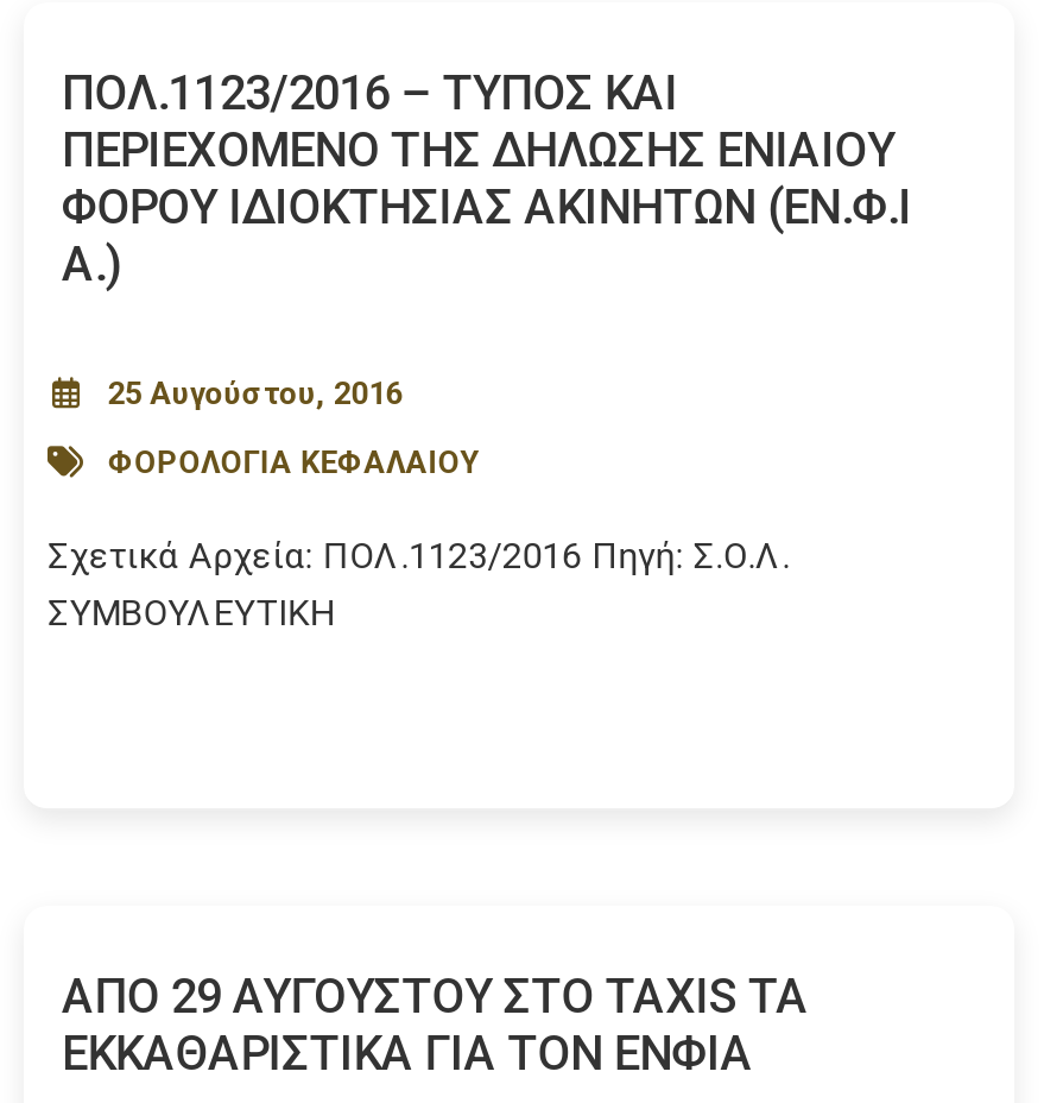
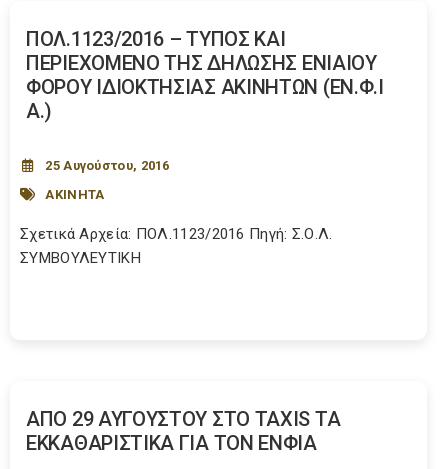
[108,443,480,479] ΦΟΡΟΛΟΓΙΑ ΚΕΦΑΛΑΙΟΥ -> [45,186,104,201] ΑΚΙΝΗΤΑ

